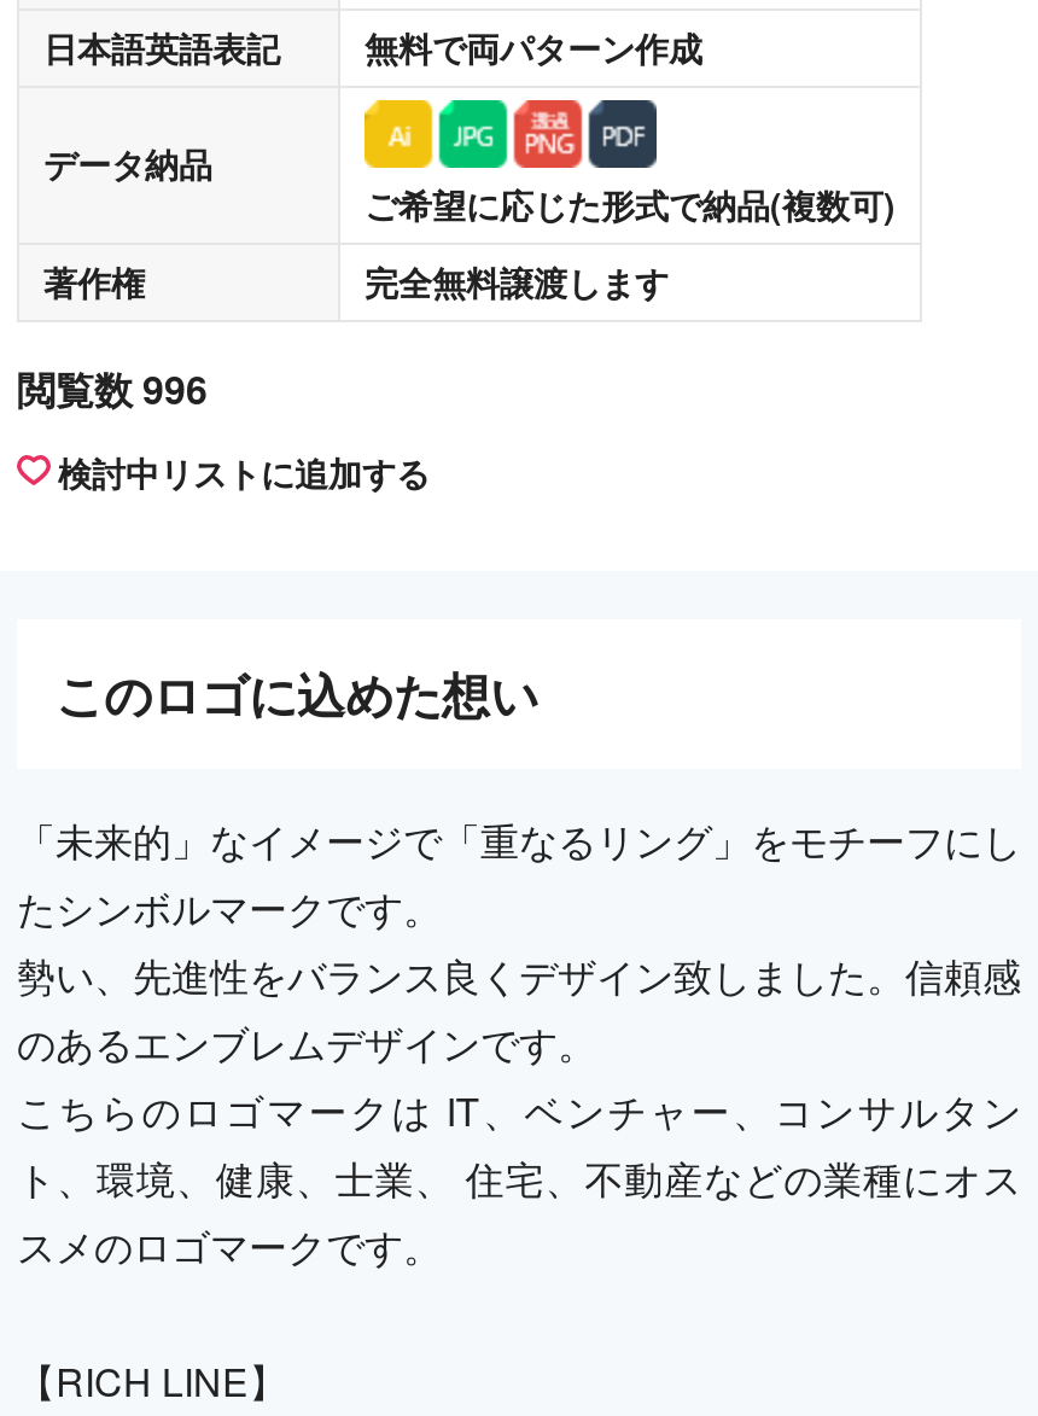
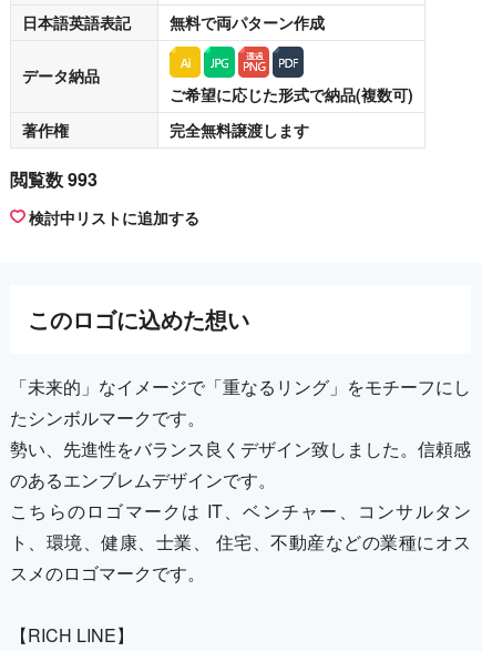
[17,360,208,416] 閲覧数 996 -> [10,166,98,191] 閲覧数 993

